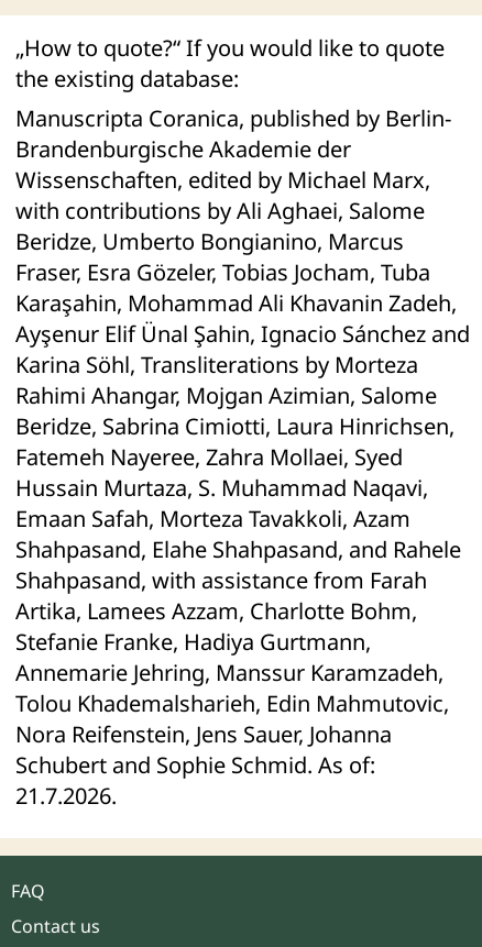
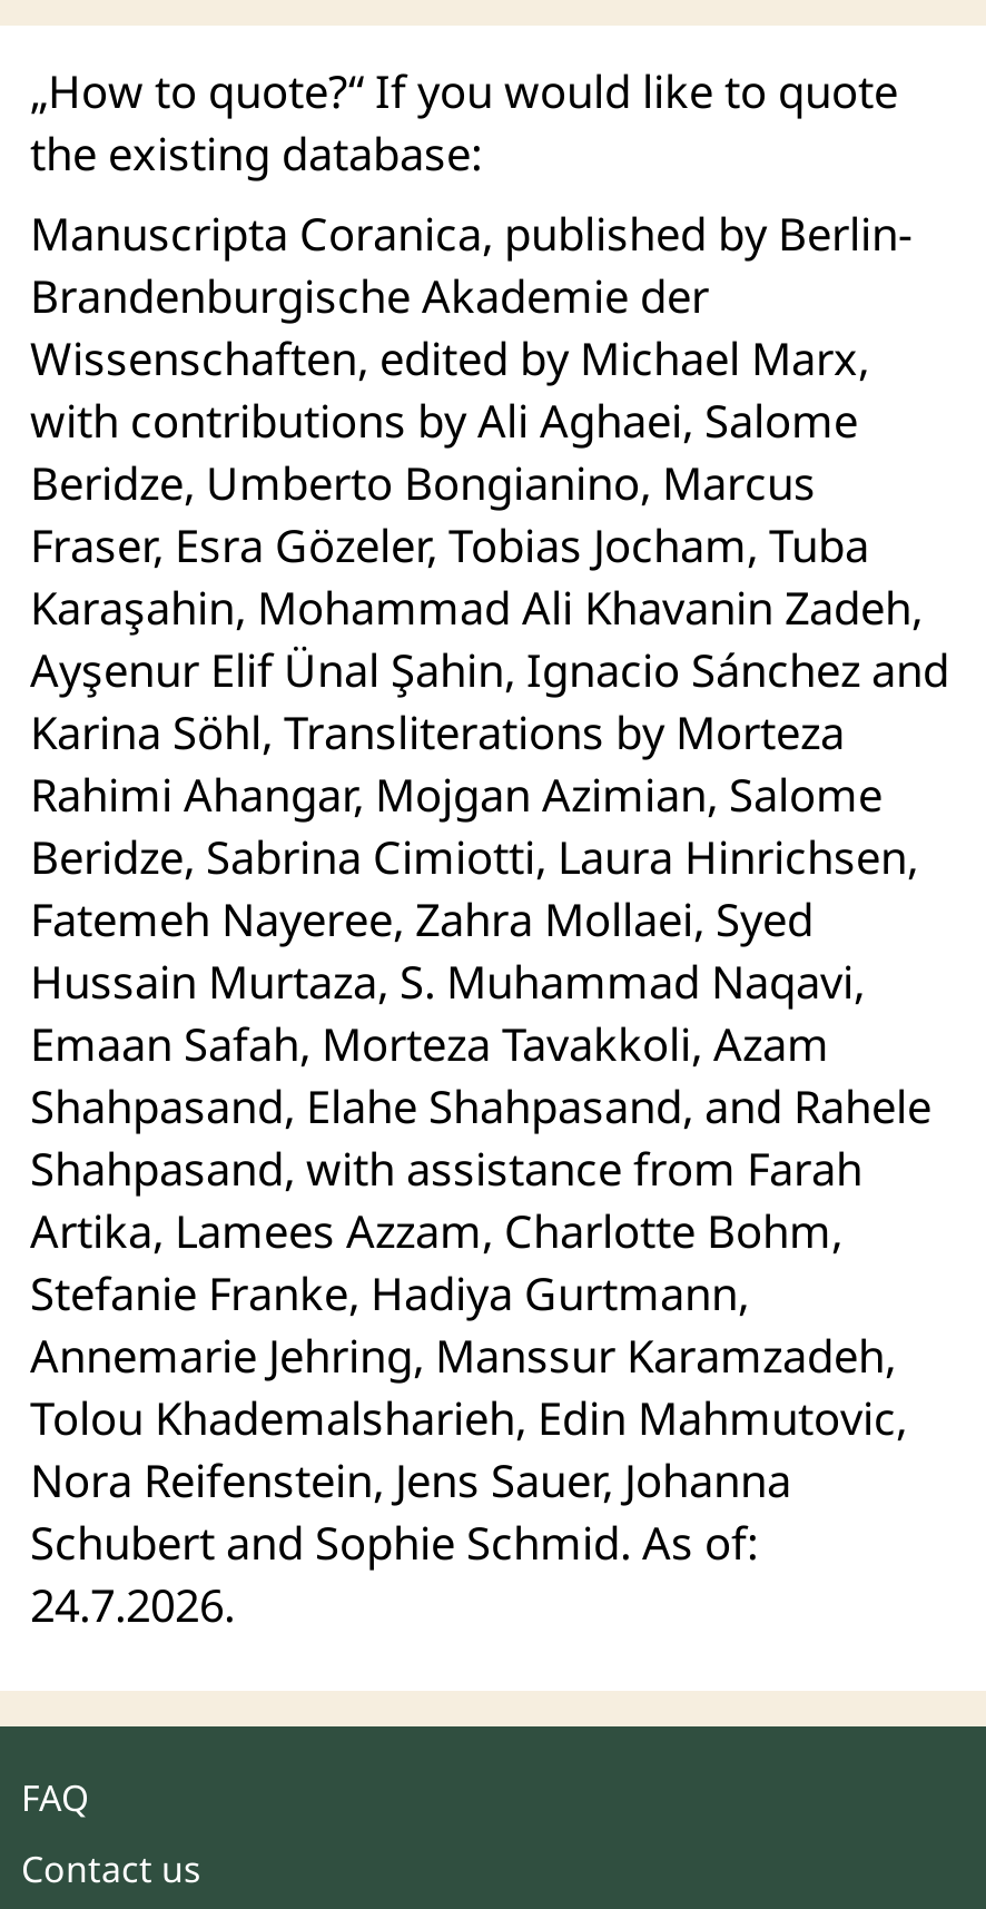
[15,781,117,811] 21.7.2026. -> [30,1575,235,1635] 24.7.2026.

